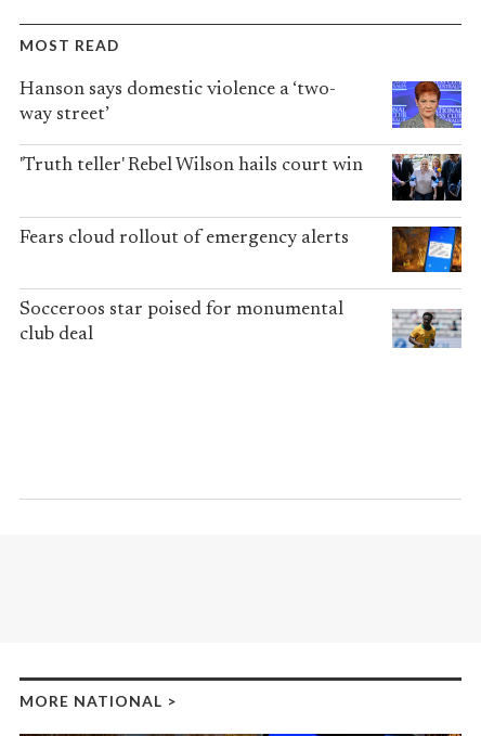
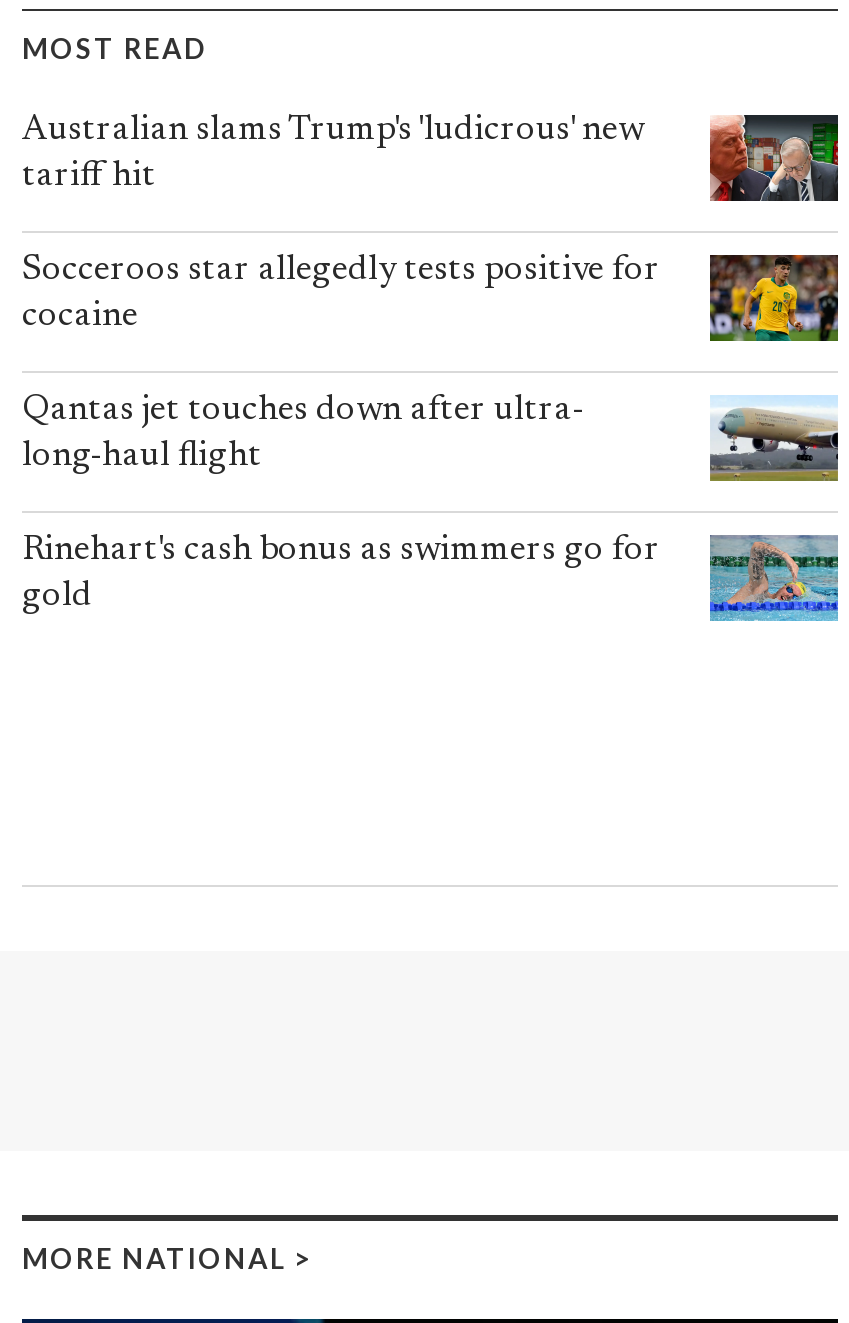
[19,80,336,125] Hanson says domestic violence a ‘two- | way street’ -> [22,113,644,195] Australian slams Trump's 'ludicrous' new | tariff hit
[391,80,463,129] [image] -> [708,113,840,203] [image]
[19,153,463,204] [image] | 'Truth teller' Rebel Wilson hails court win -> [22,249,840,343] [image] | Socceroos star allegedly tests positive for | cocaine
[19,228,349,248] Fears cloud rollout of emergency alerts -> [22,393,584,475] Qantas jet touches down after ultra- | long-haul flight
[391,225,463,280] [image] -> [708,383,840,483] [image]
[19,300,343,345] Socceroos star poised for monumental | club deal -> [22,533,660,615] Rinehart's cash bonus as swimmers go for | gold
[392,310,461,356] [image] -> [708,535,840,623] [image]

